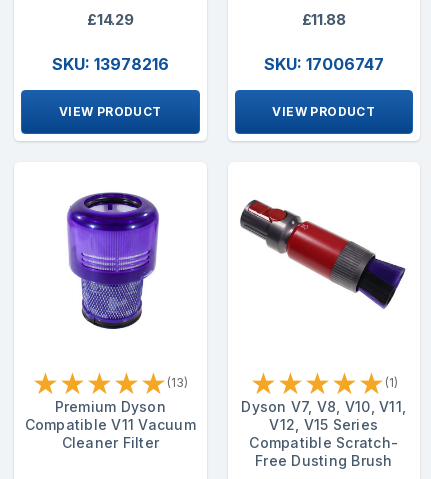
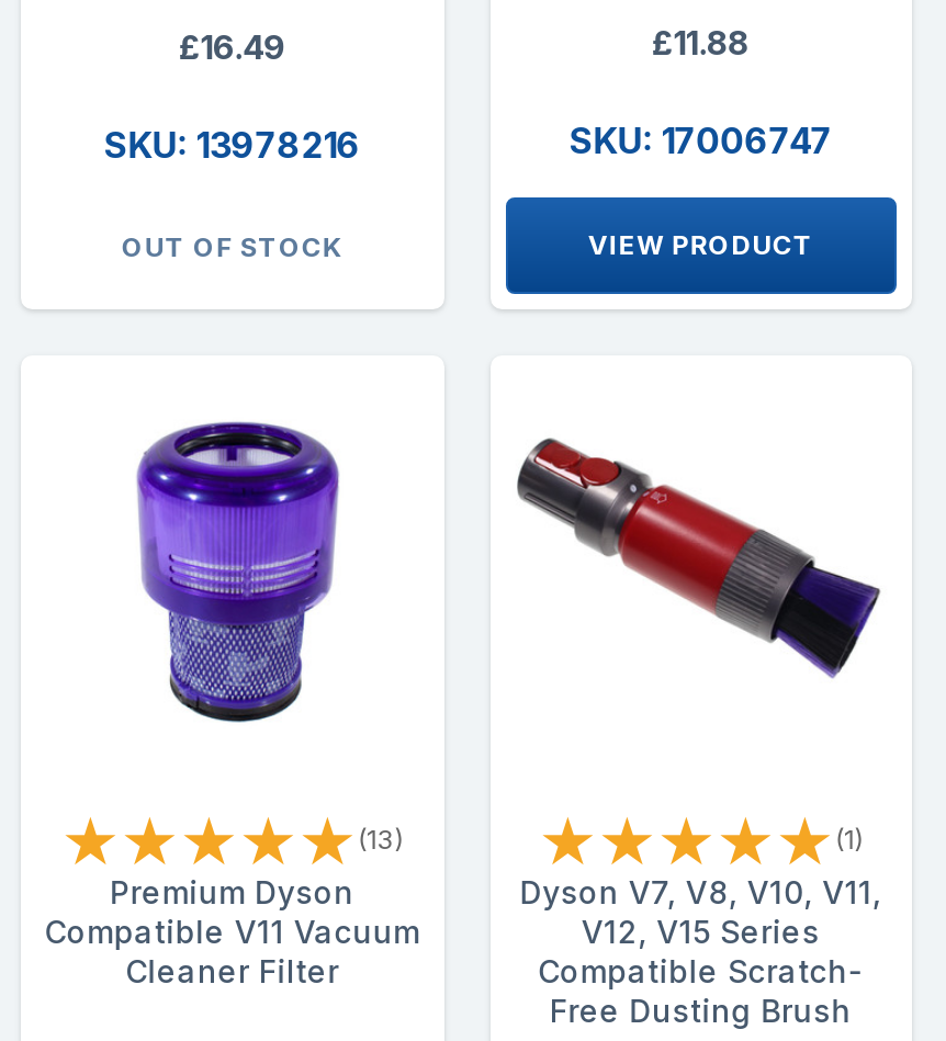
[87,10,133,29] £14.29 -> [179,26,285,68] £16.49
[59,104,162,119] VIEW PRODUCT -> [121,230,343,263] OUT OF STOCK

